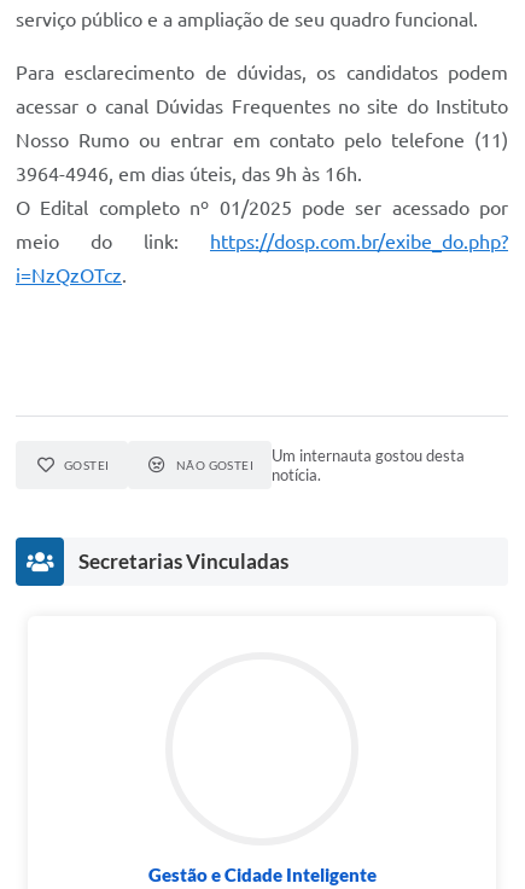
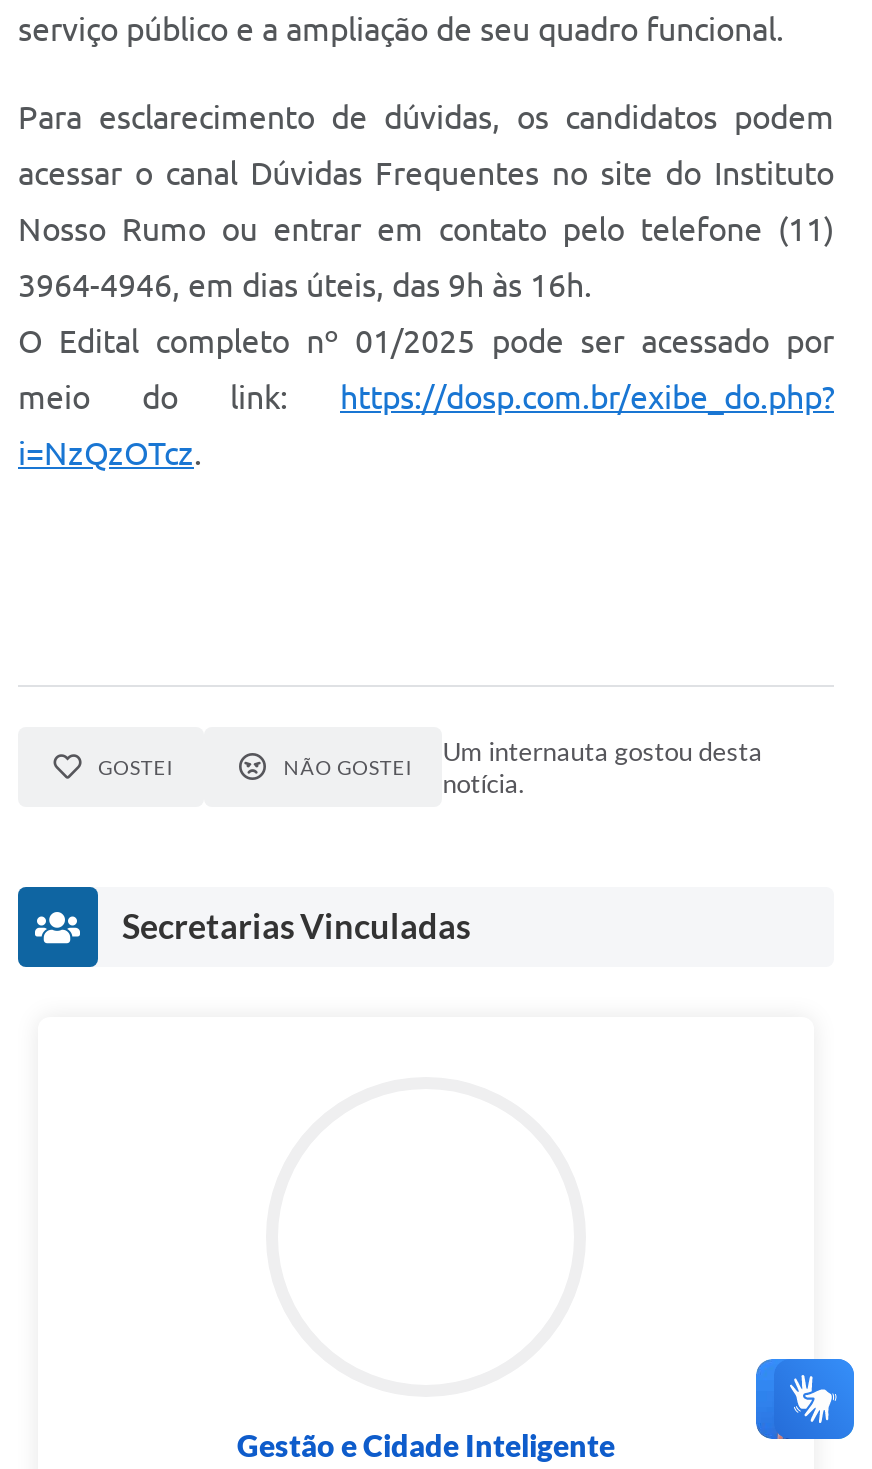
none -> [754,1357,856,1441] [image]

